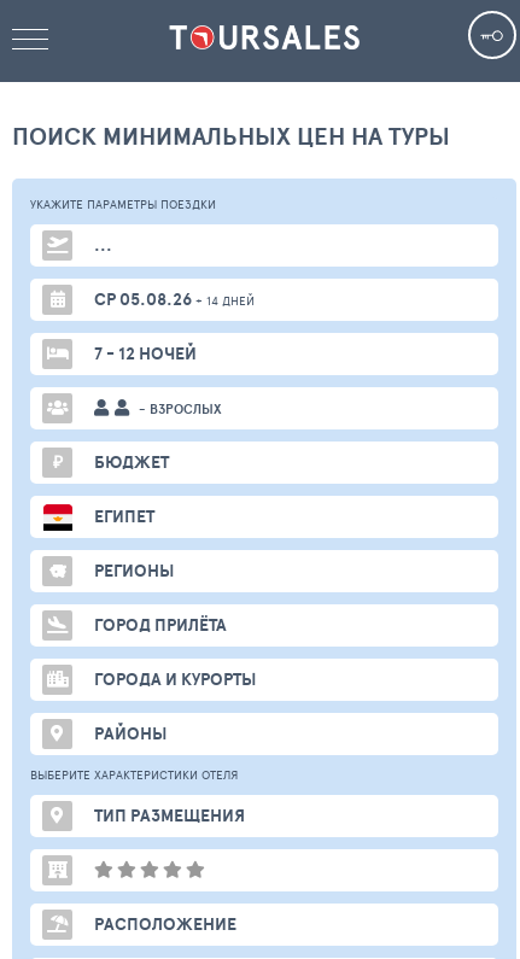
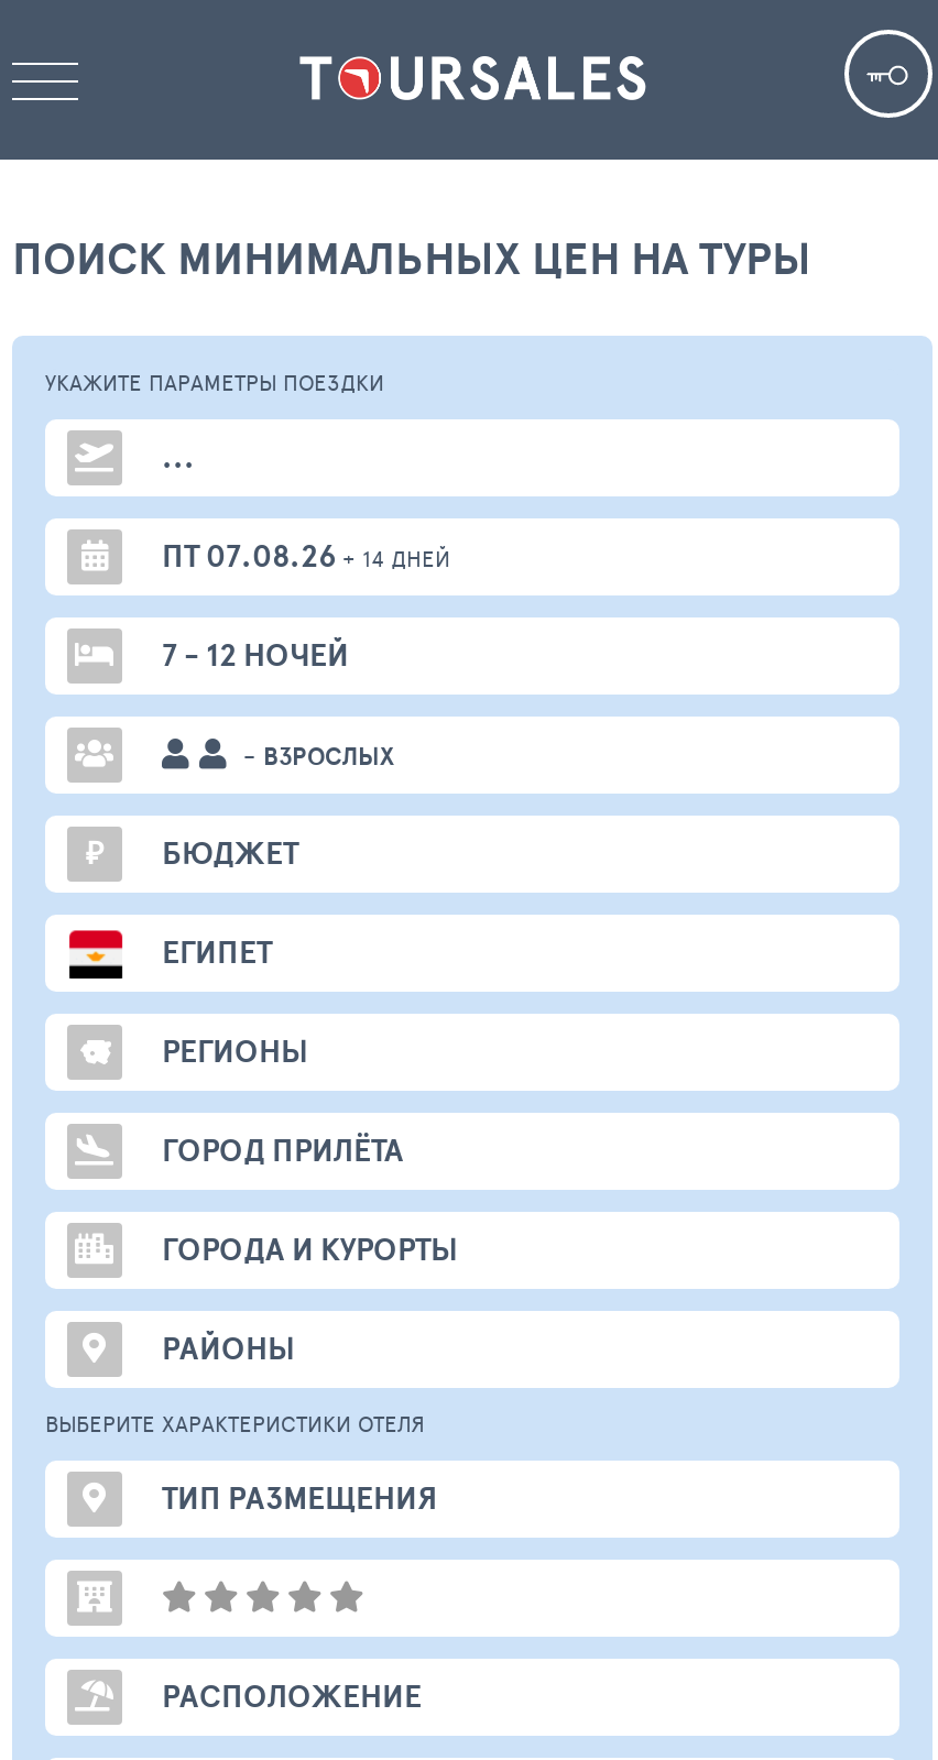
[94,287,255,311] СР 05.08.26 + 14 ДНЕЙ -> [162,534,450,578] ПТ 07.08.26 + 14 ДНЕЙ

